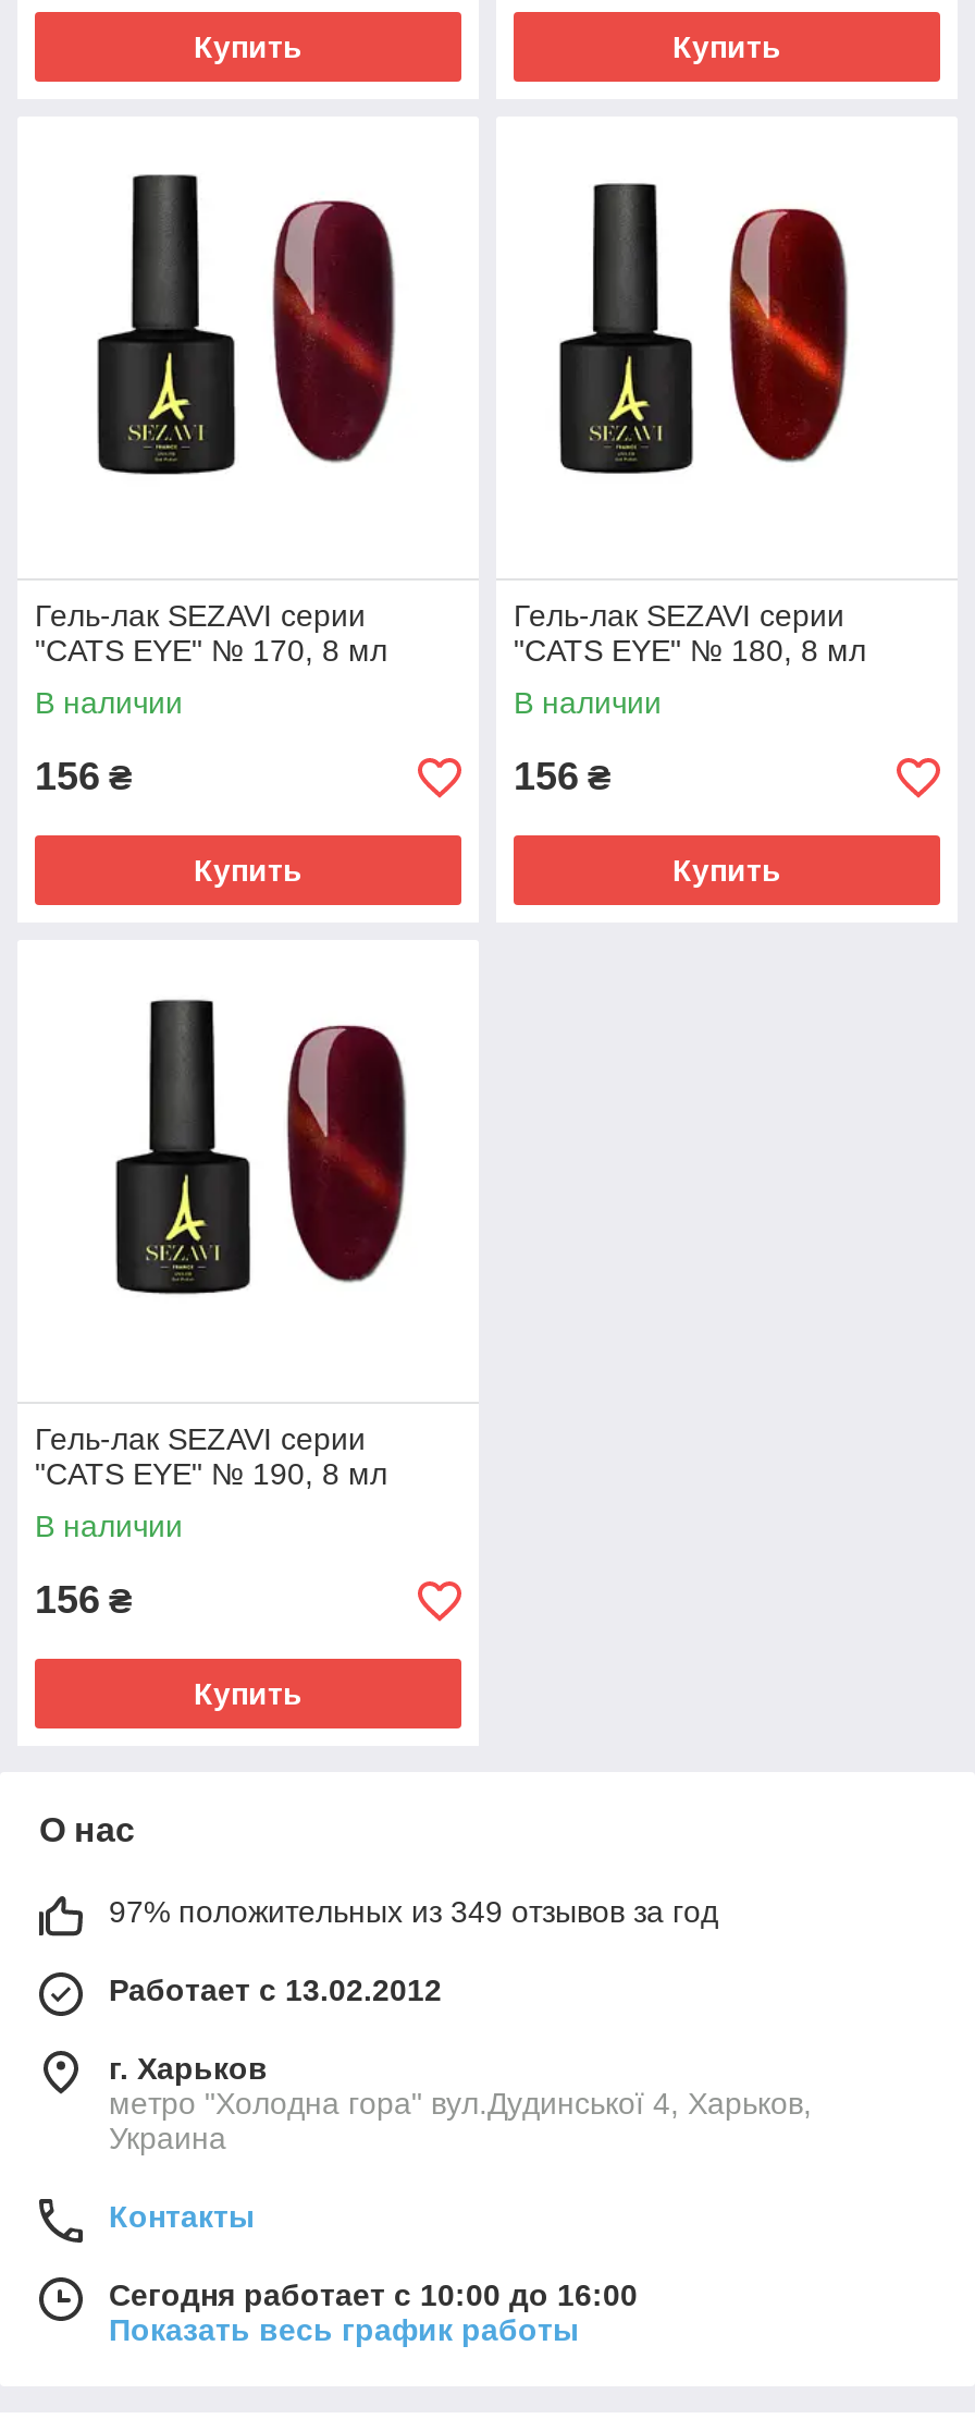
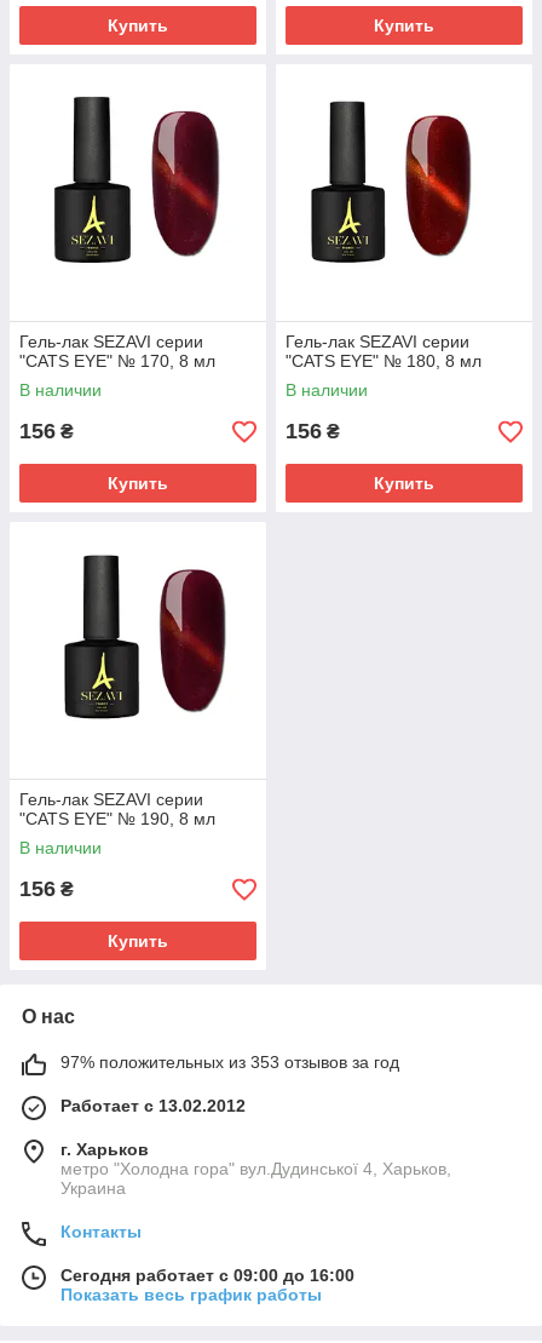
[109,1894,718,1929] 97% положительных из 349 отзывов за год -> [60,1052,399,1072] 97% положительных из 353 отзывов за год
[109,2277,638,2312] Сегодня работает с 10:00 до 16:00 -> [60,1265,354,1285] Сегодня работает с 09:00 до 16:00

